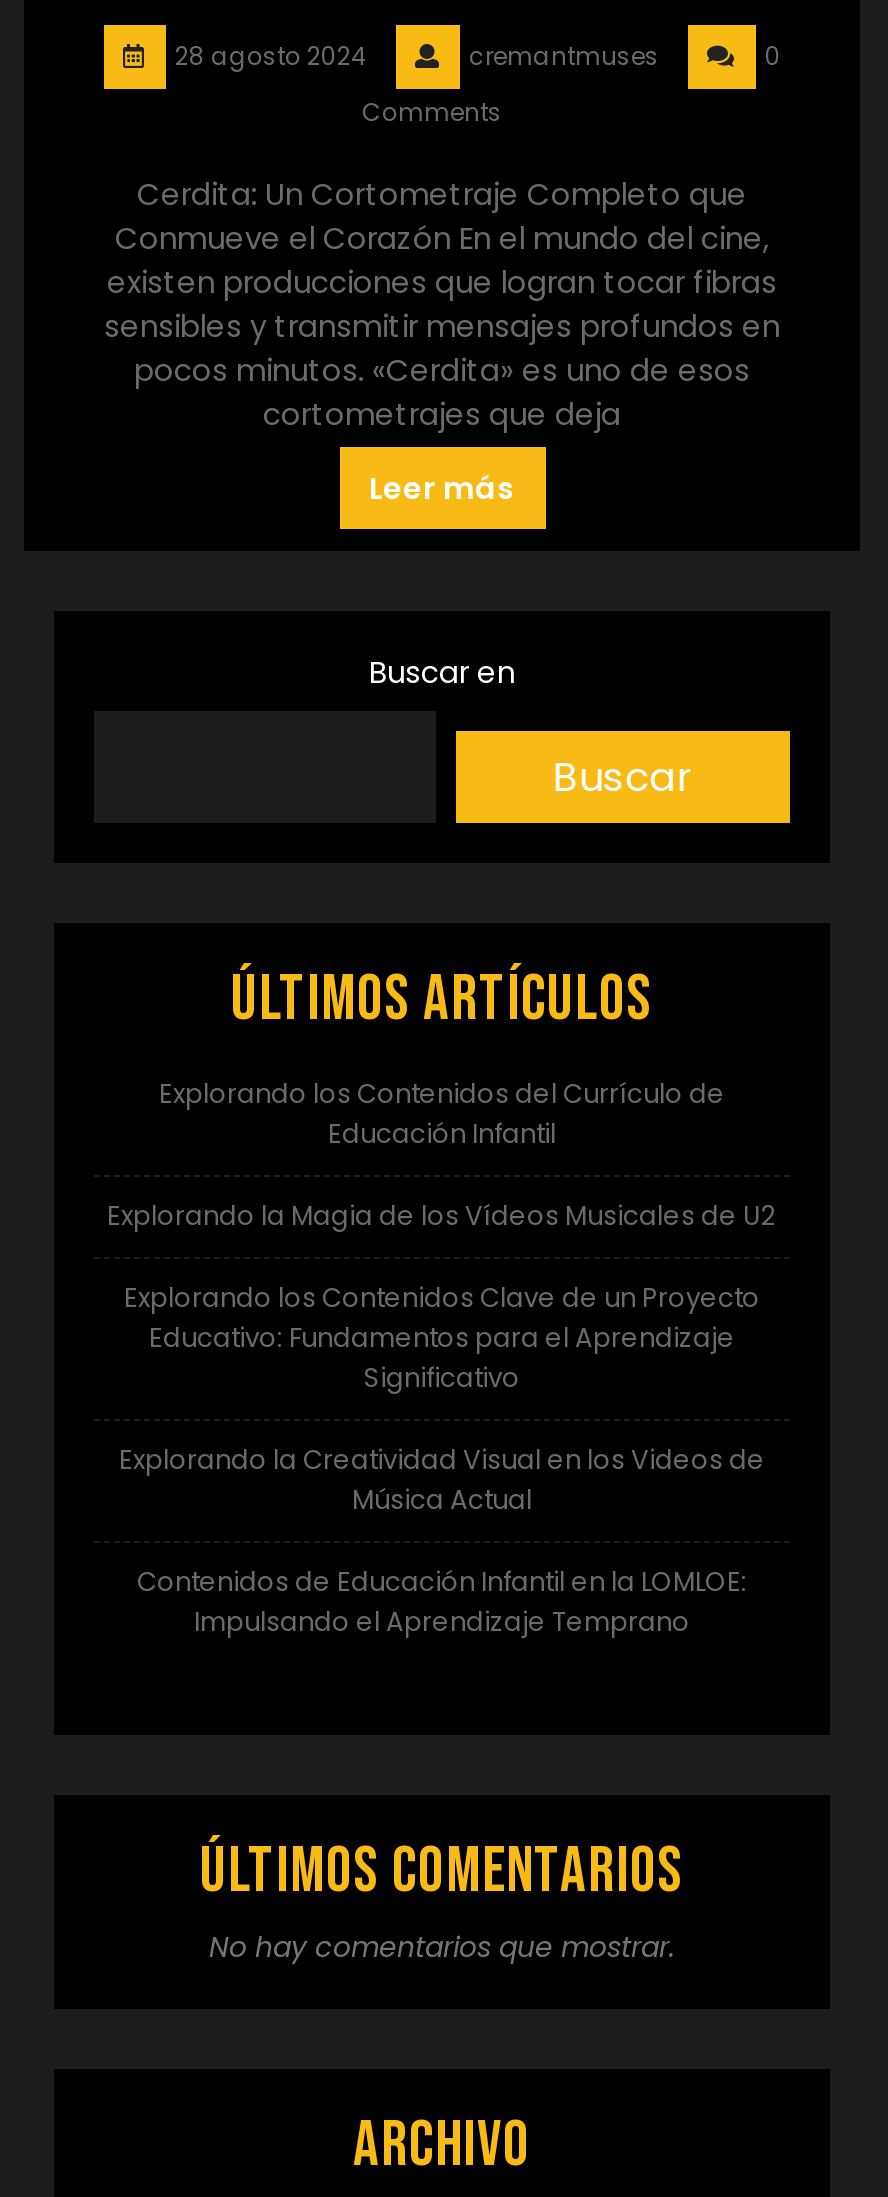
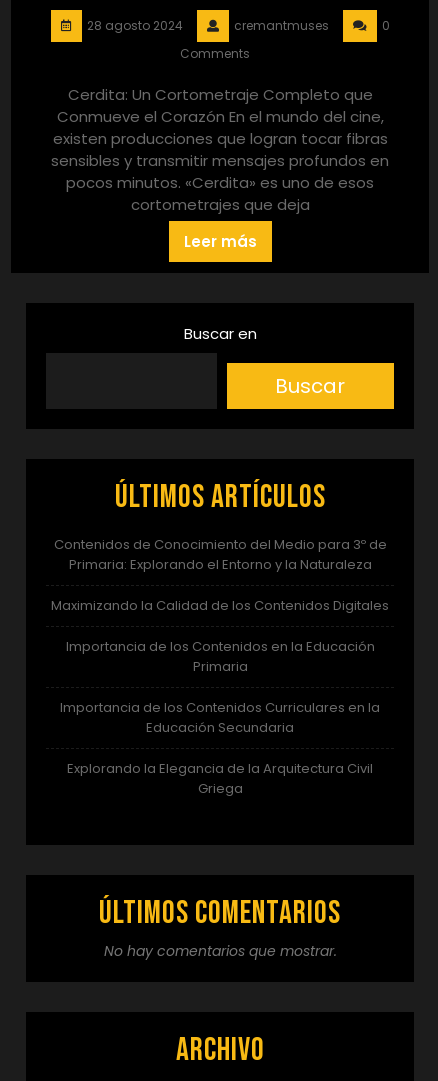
[159,1075,725,1153] Explorando los Contenidos del Currículo de | Educación Infantil -> [53,535,386,574] Contenidos de Conocimiento del Medio para 3º de | Primaria: Explorando el Entorno y la Naturaleza
[107,1197,777,1235] Explorando la Magia de los Vídeos Musicales de U2 -> [51,596,389,615] Maximizando la Calidad de los Contenidos Digitales
[124,1279,760,1397] Explorando los Contenidos Clave de un Proyecto | Educativo: Fundamentos para el Aprendizaje | Significativo -> [65,637,374,676] Importancia de los Contenidos en la Educación | Primaria
[119,1441,765,1519] Explorando la Creatividad Visual en los Videos de | Música Actual -> [60,698,380,737] Importancia de los Contenidos Curriculares en la | Educación Secundaria
[137,1563,747,1641] Contenidos de Educación Infantil en la LOMLOE: | Impulsando el Aprendizaje Temprano -> [67,759,373,798] Explorando la Elegancia de la Arquitectura Civil | Griega

